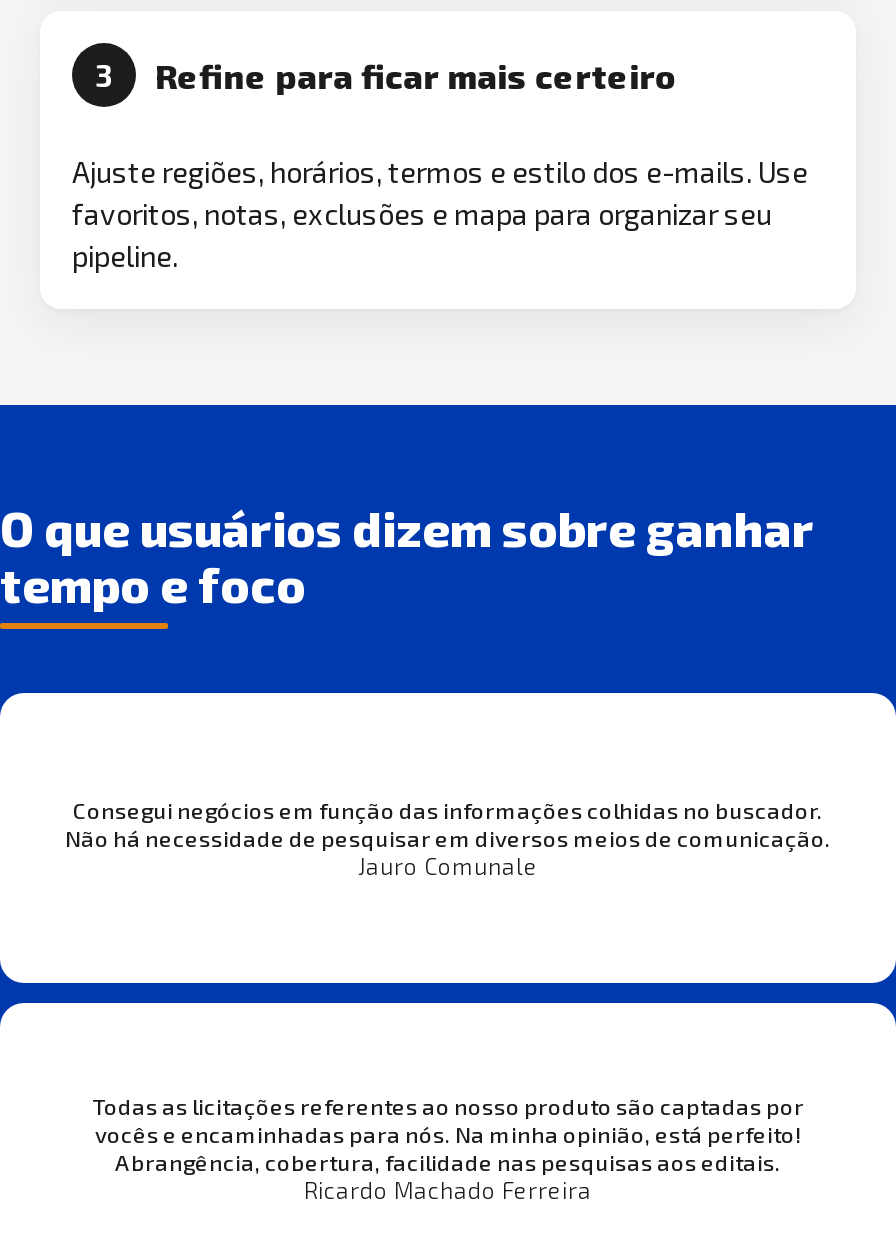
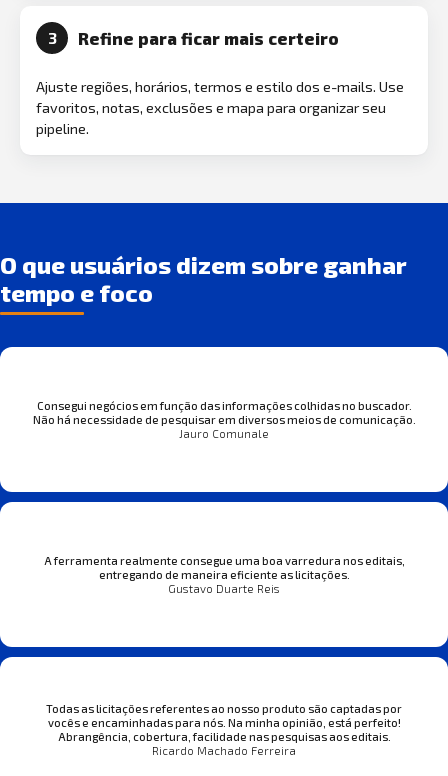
none -> [43,554,404,595] A ferramenta realmente consegue uma boa varredura nos editais, | entregando de maneira eficiente as licitações. | Gustavo Duarte Reis

